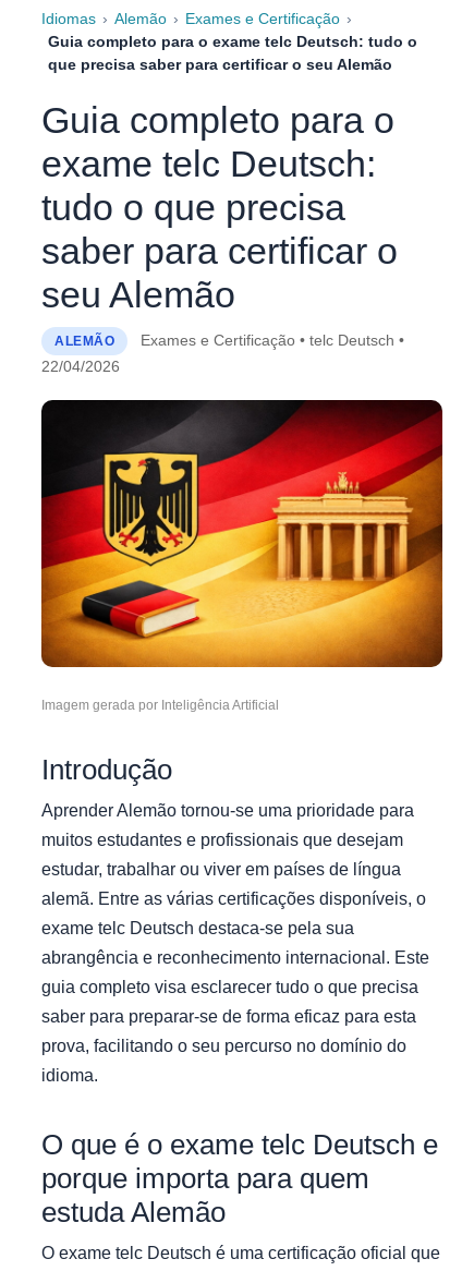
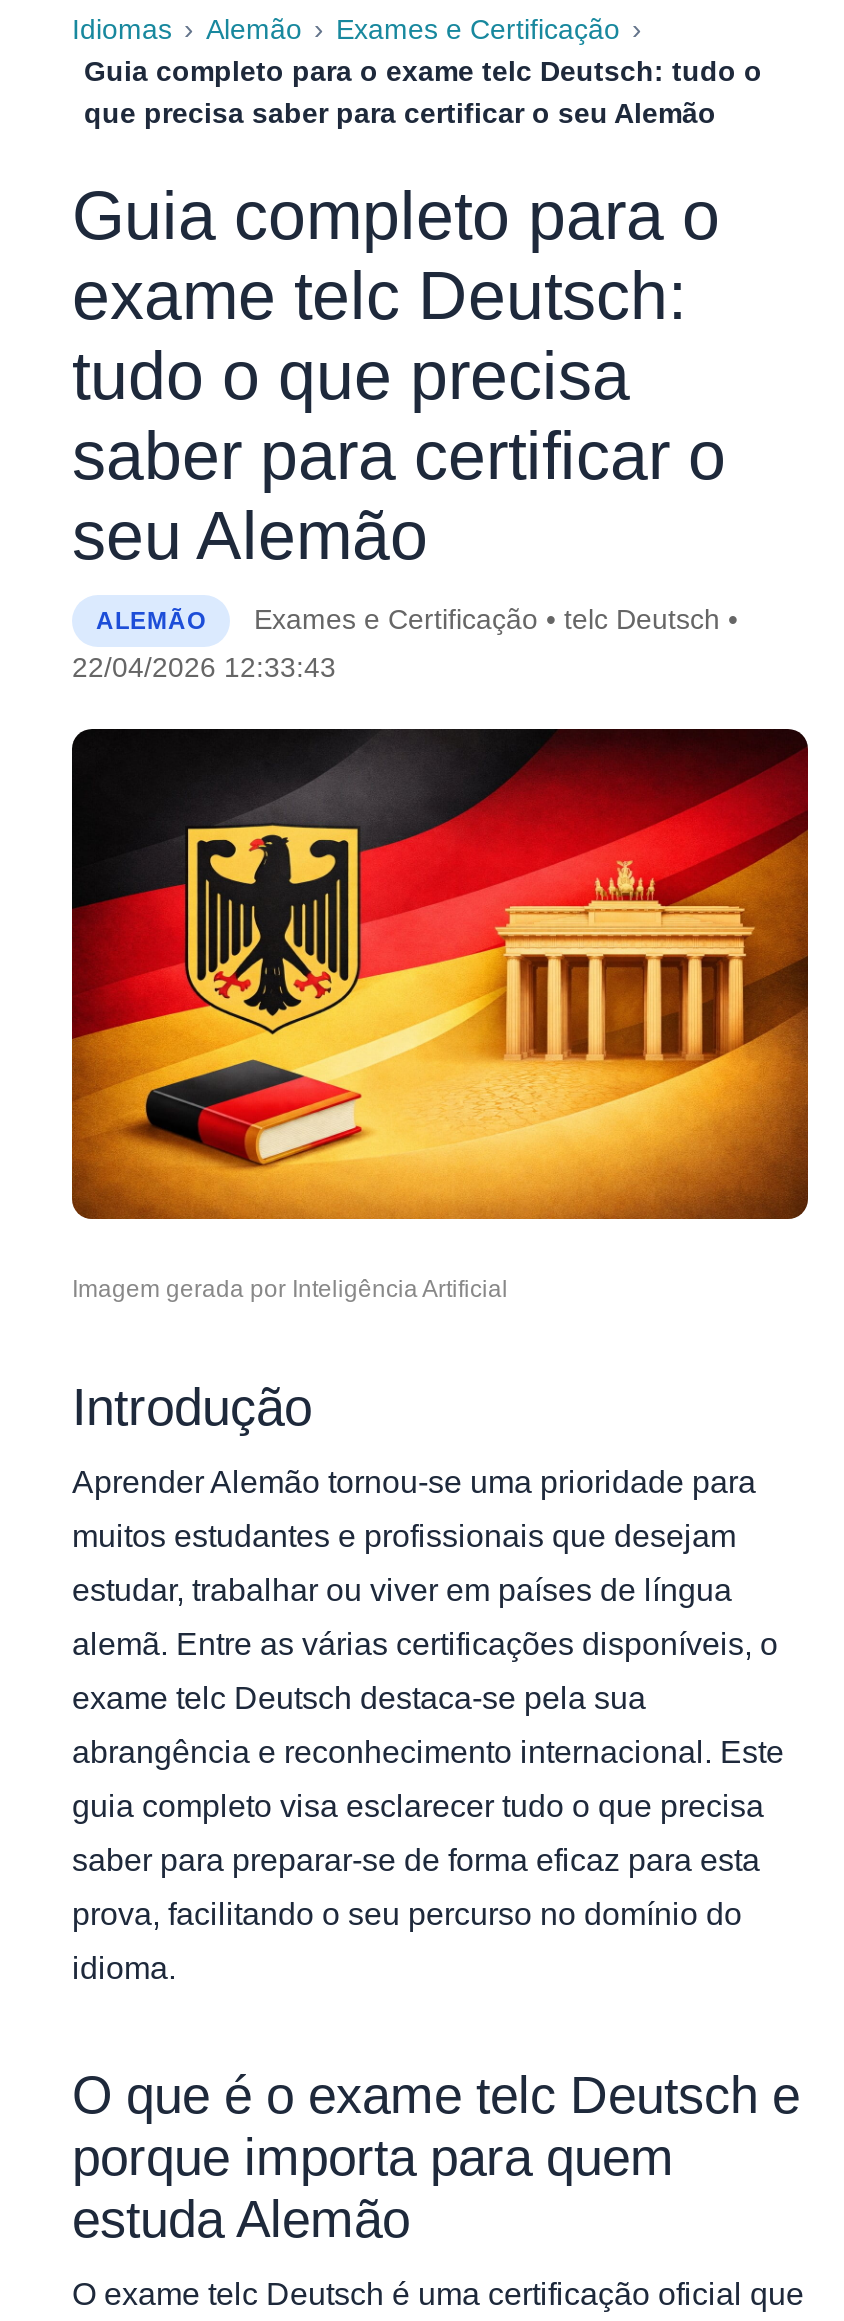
[41,358,120,375] 22/04/2026 -> [72,651,336,683] 22/04/2026 12:33:43

